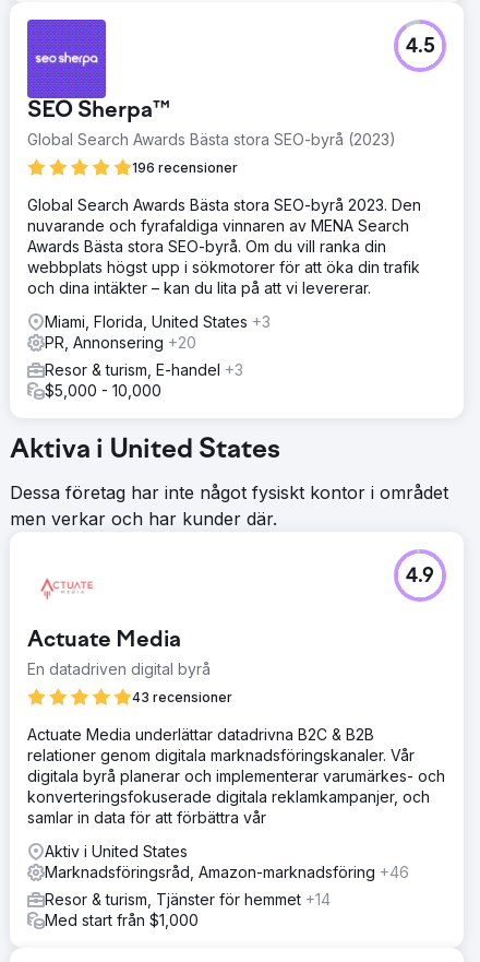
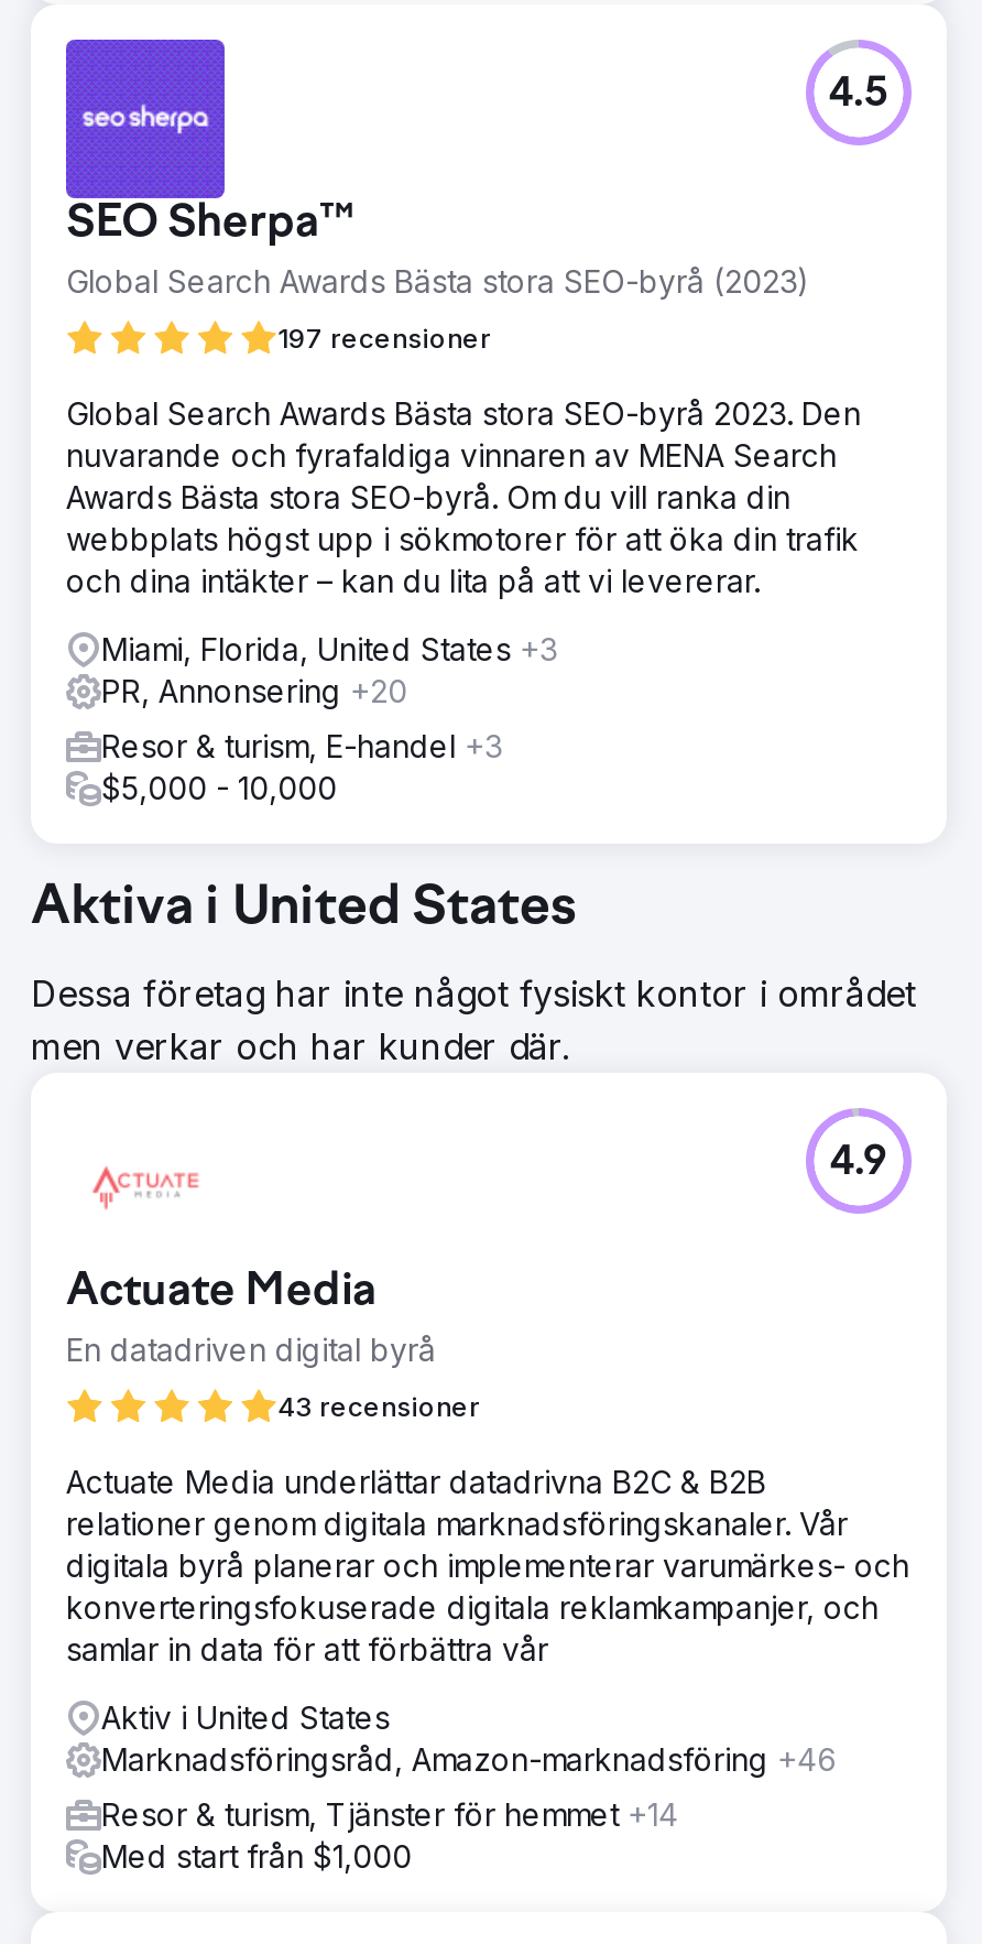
[132,159,238,176] 196 recensioner -> [277,322,491,355] 197 recensioner

